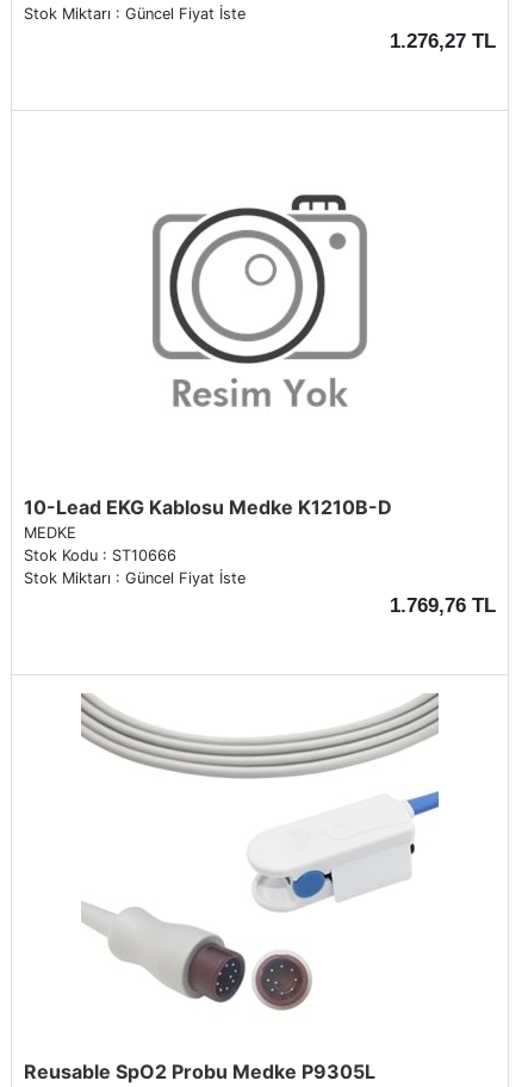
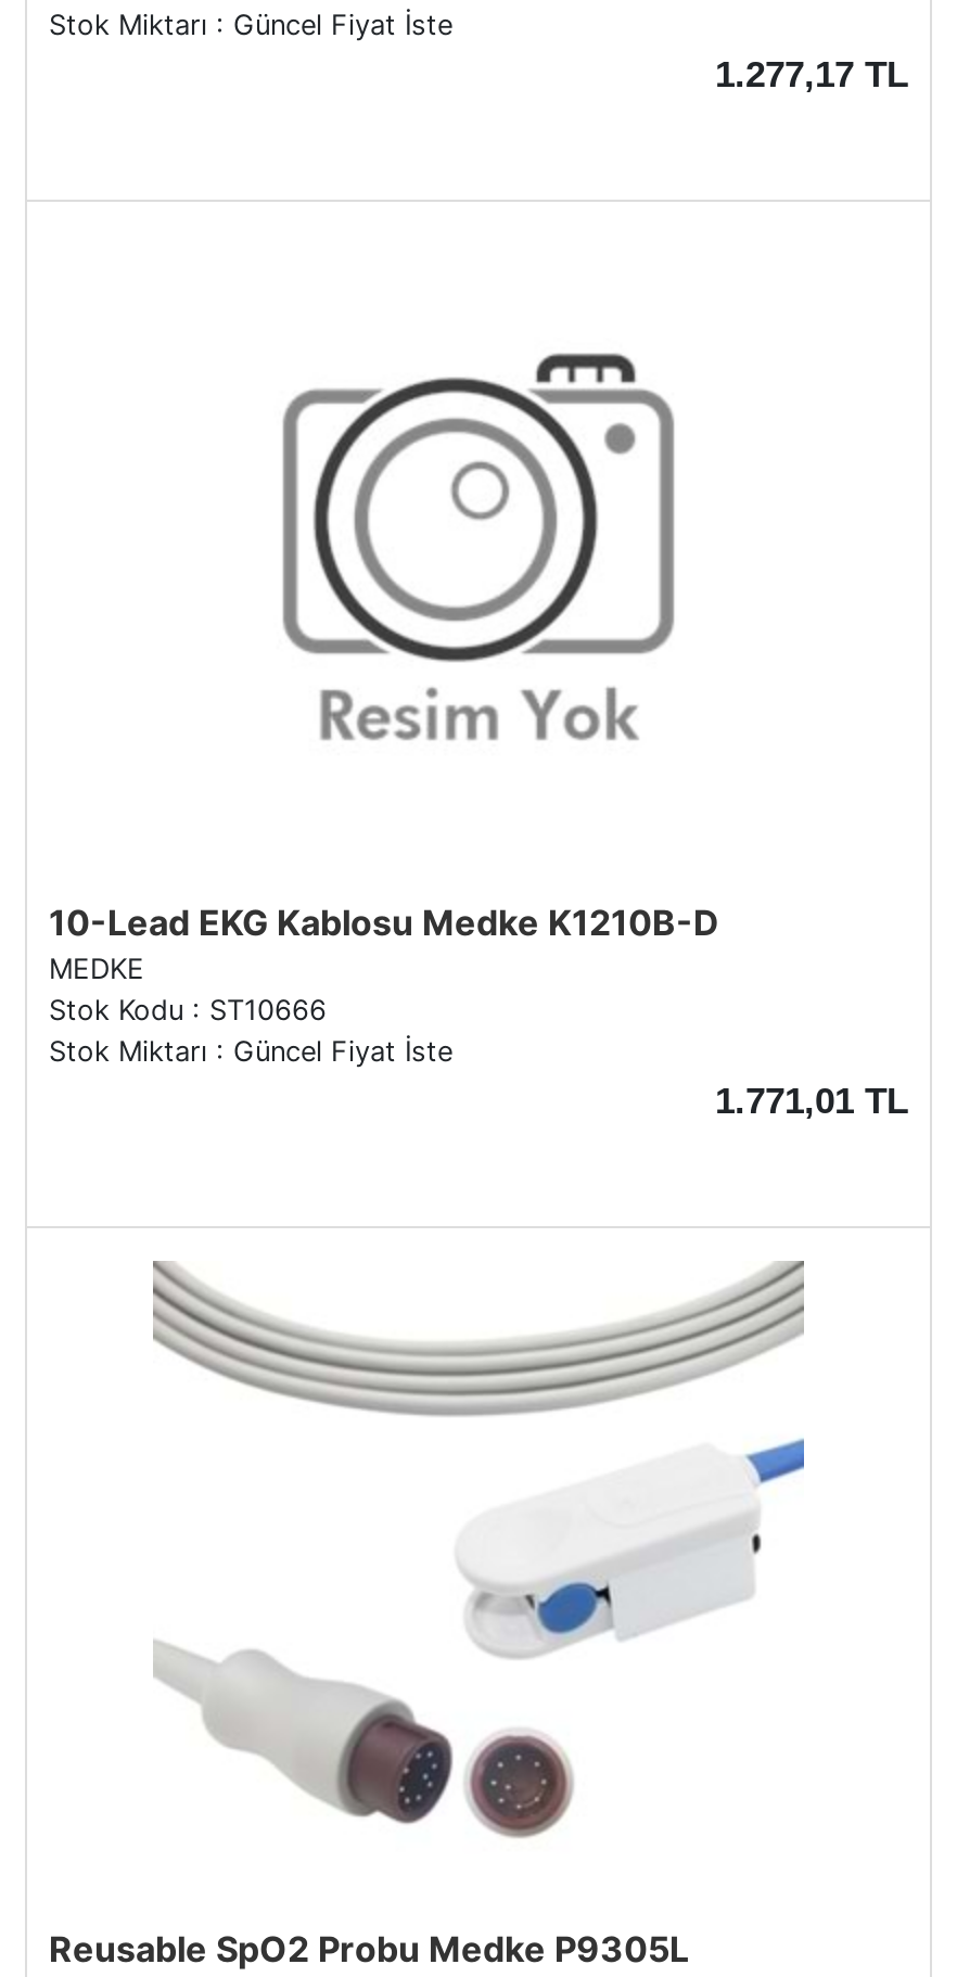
[390,29,496,52] 1.276,27 TL -> [715,53,908,95] 1.277,17 TL
[390,594,496,616] 1.769,76 TL -> [715,1080,908,1121] 1.771,01 TL

